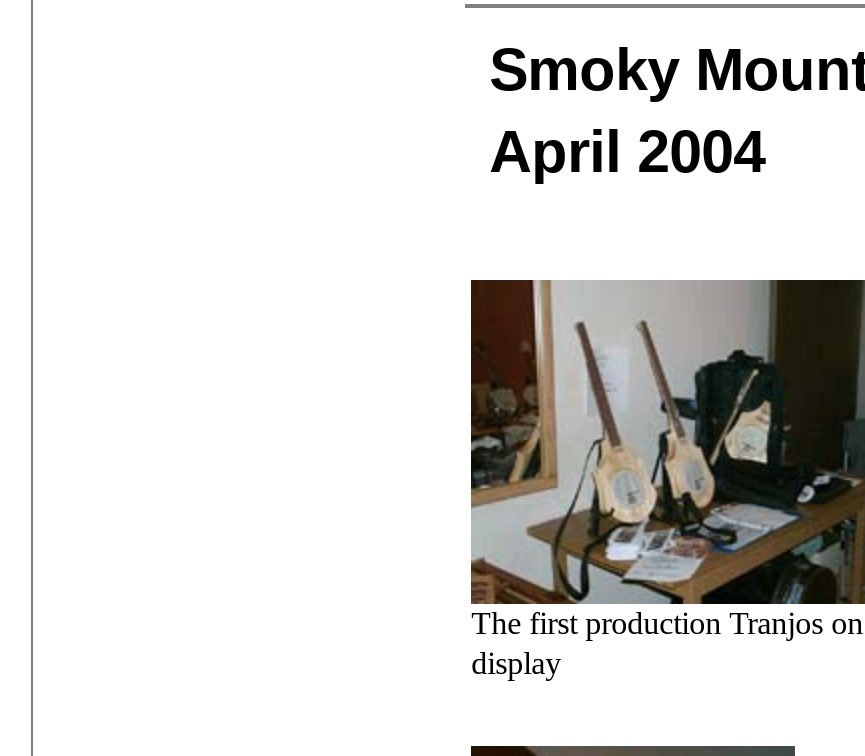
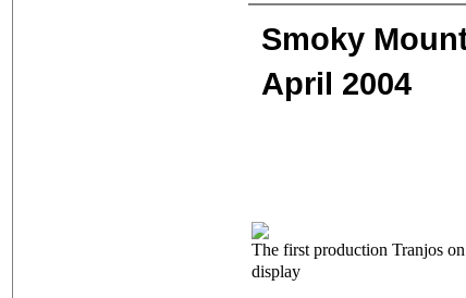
[469,278,859,600] [image] -> none

